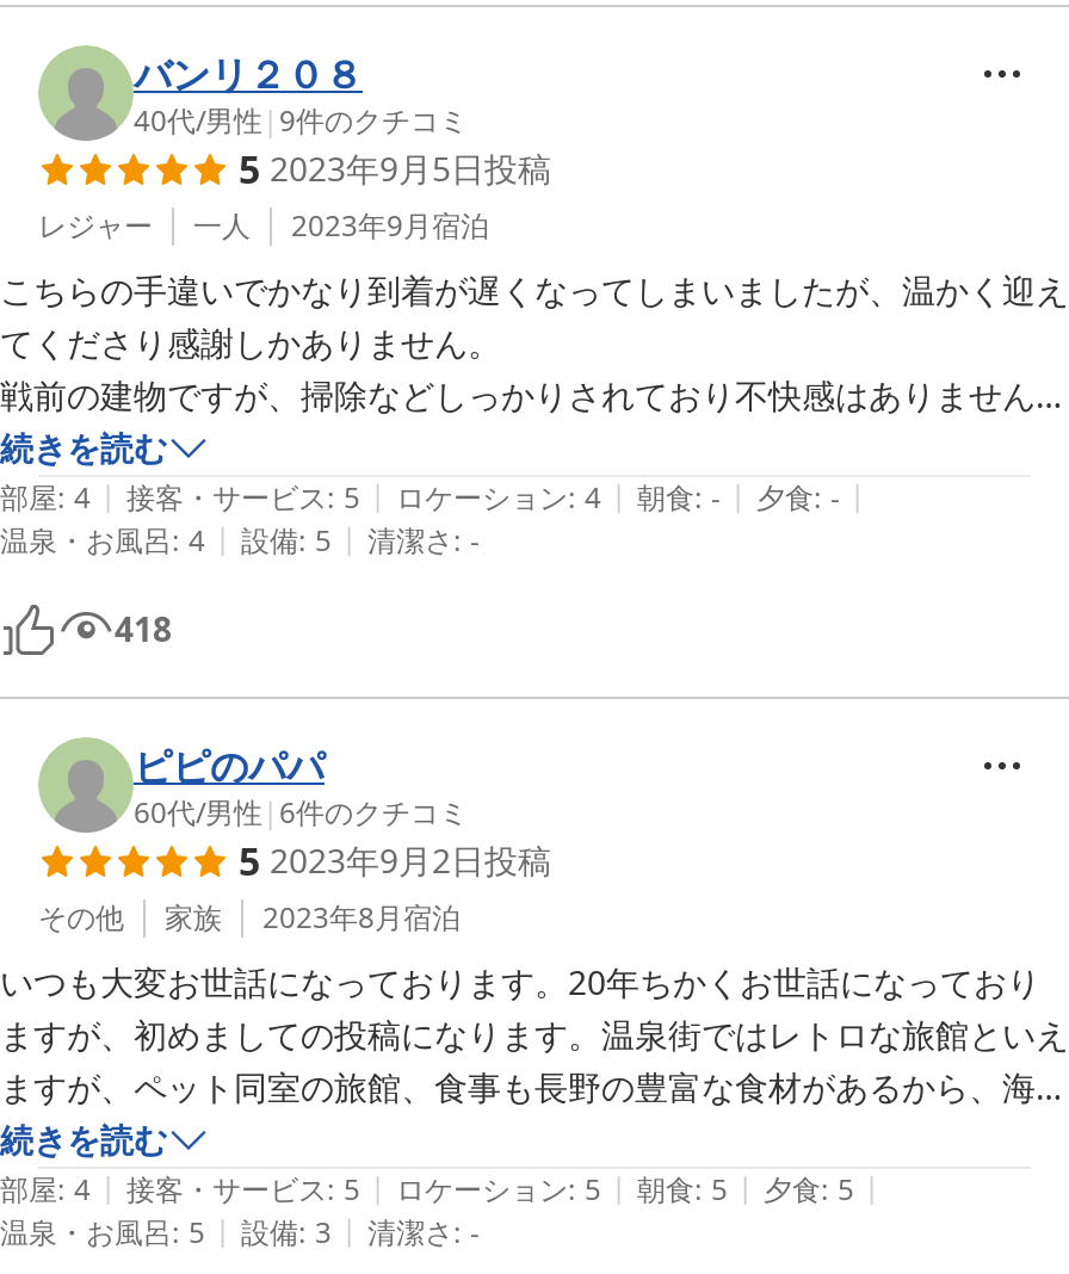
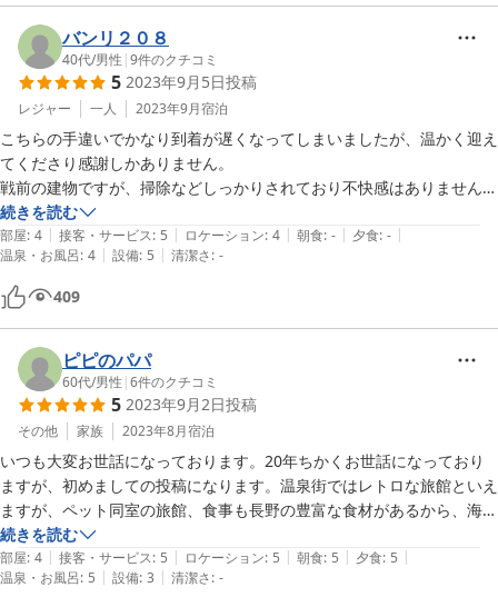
[115,606,172,651] 418 -> [53,286,80,307] 409

